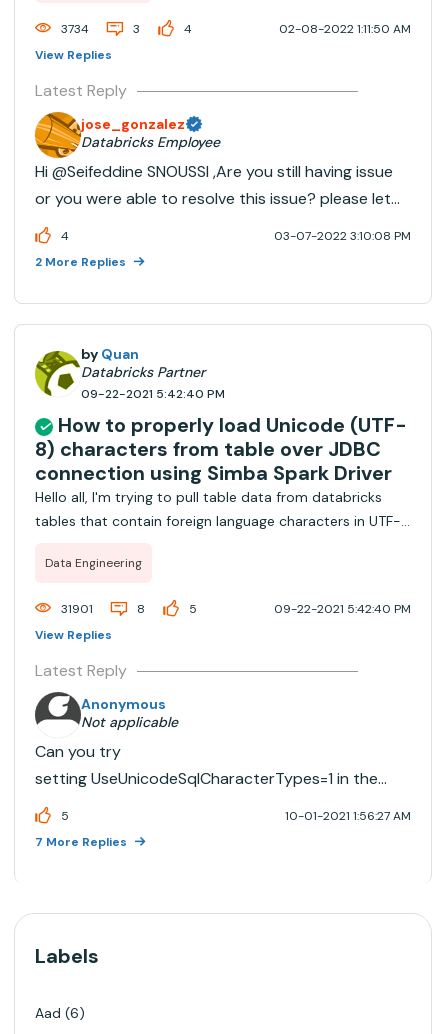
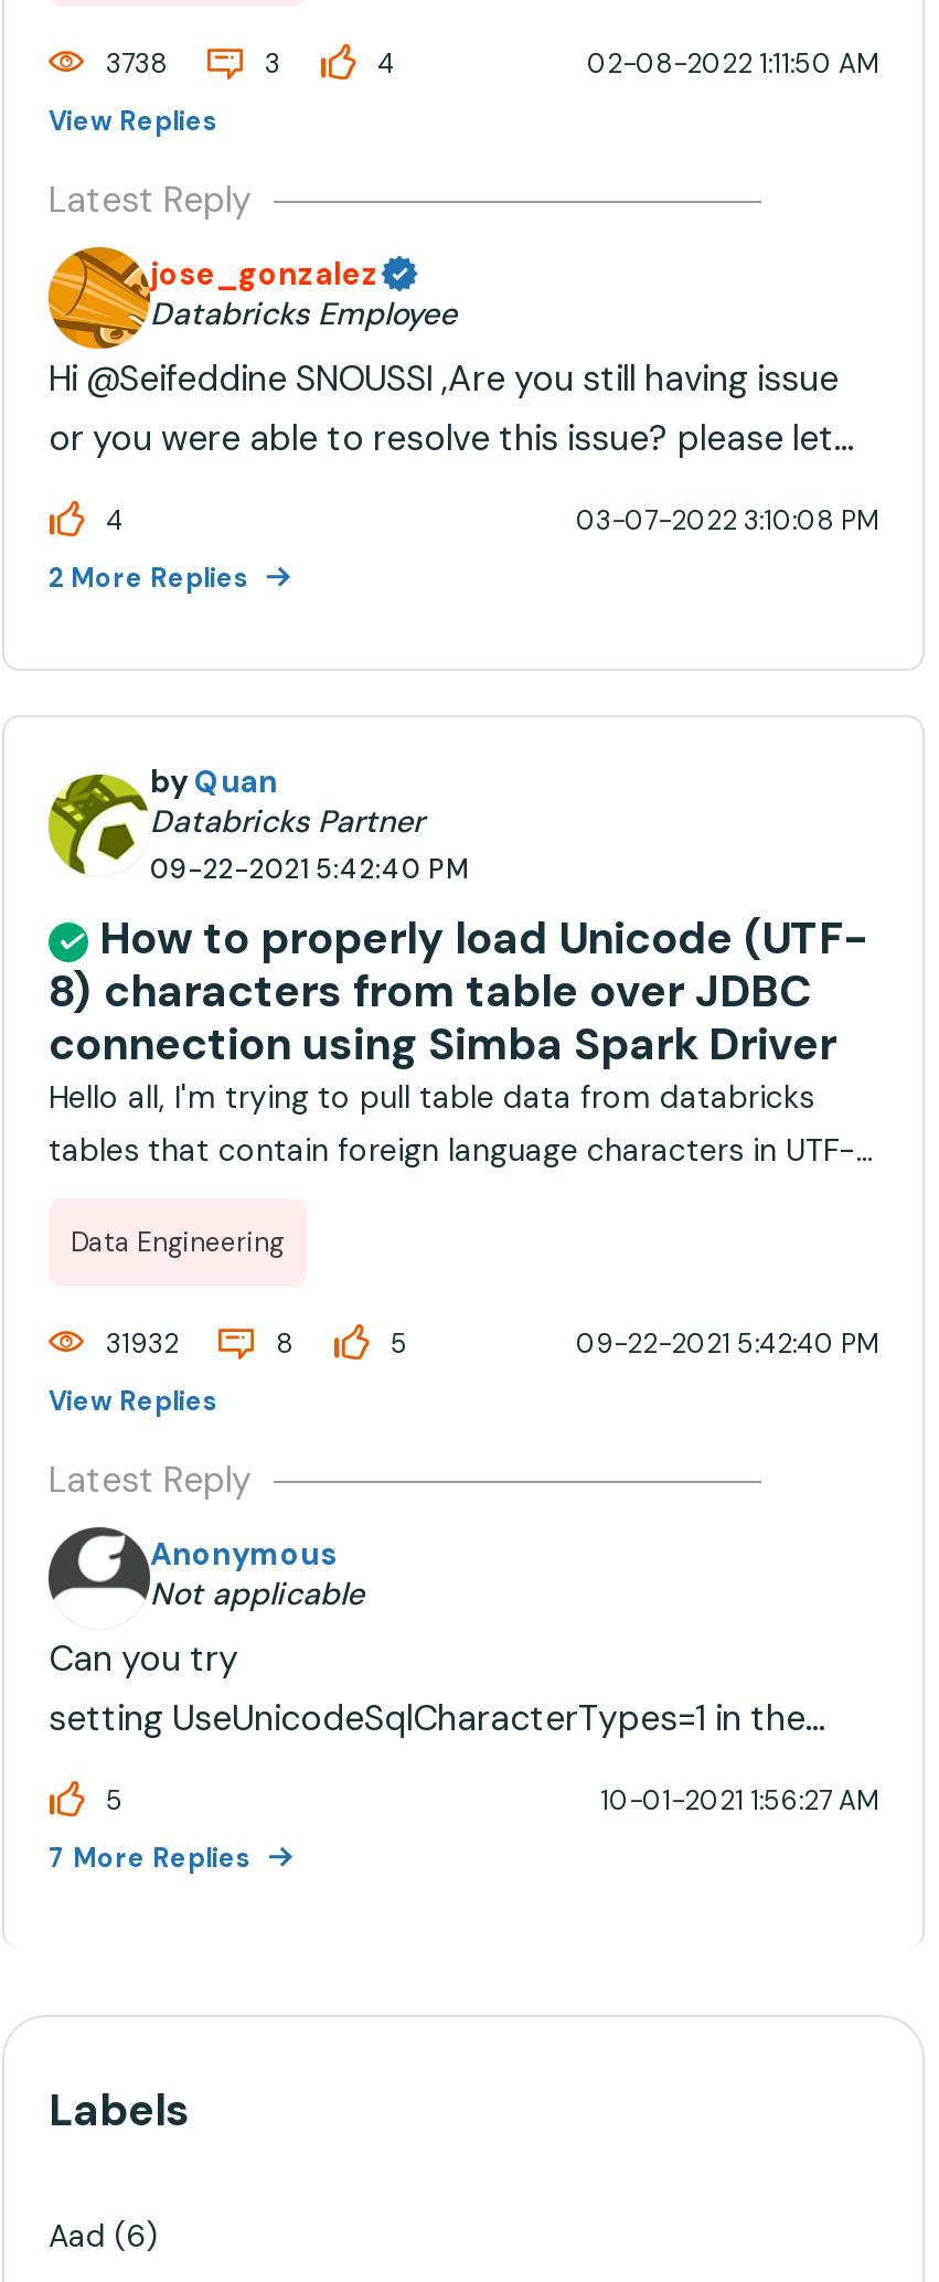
[61,20,89,36] 3734 -> [106,45,168,81] 3738
[61,600,93,616] 31901 -> [106,1325,179,1361] 31932

